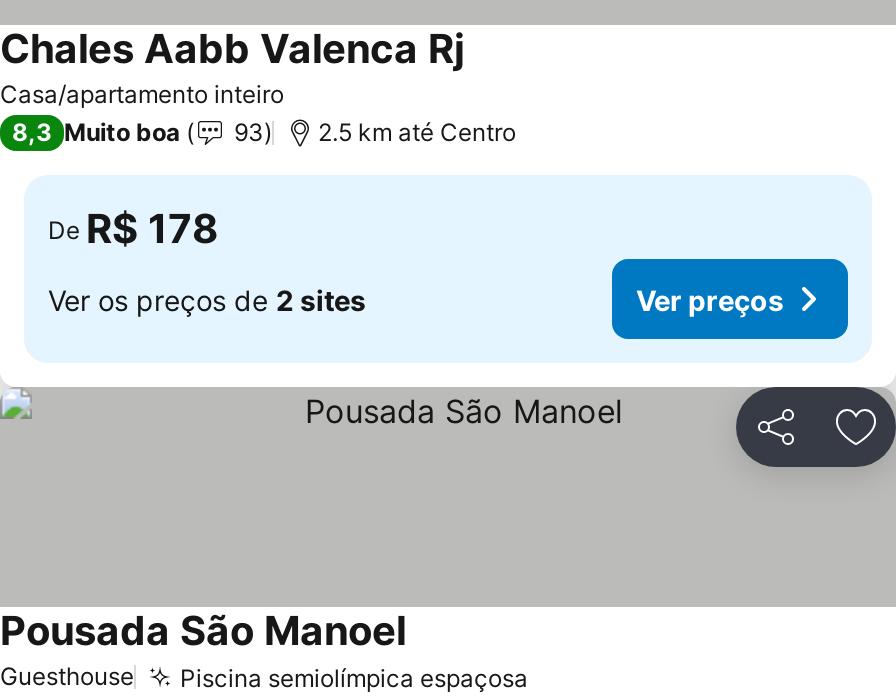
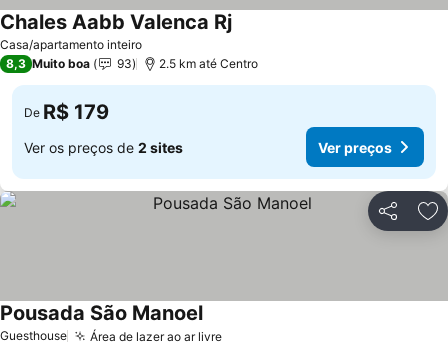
[48,205,218,253] De R$ 178 -> [24,100,109,124] De R$ 179
[180,662,528,692] Piscina semiolímpica espaçosa -> [90,328,222,343] Área de lazer ao ar livre

